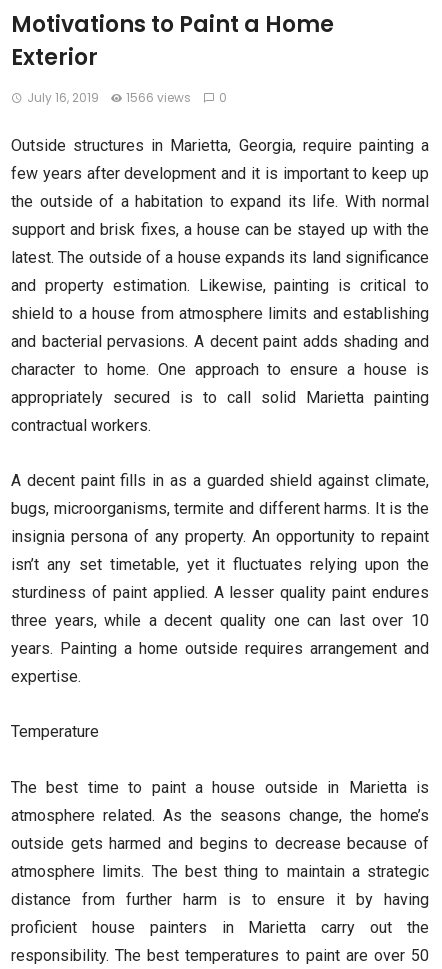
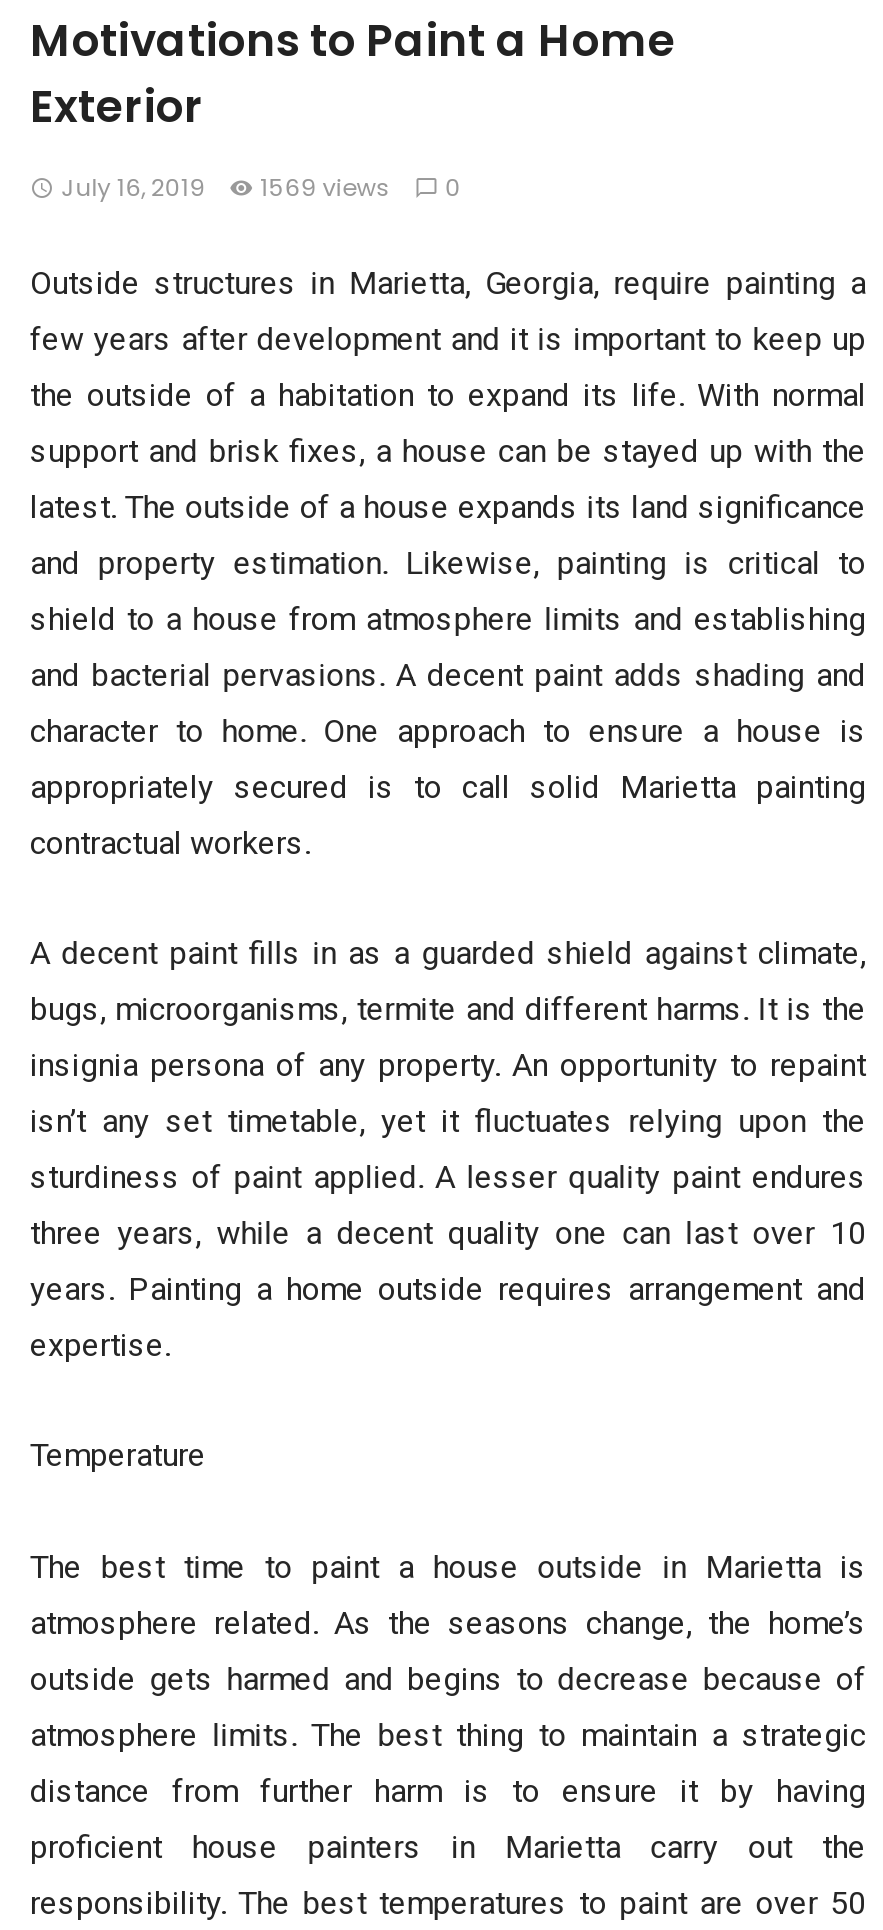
[27,89,227,106] July 16, 2019 1566 views 0 -> [61,170,462,204] July 16, 2019 1569 views 0

